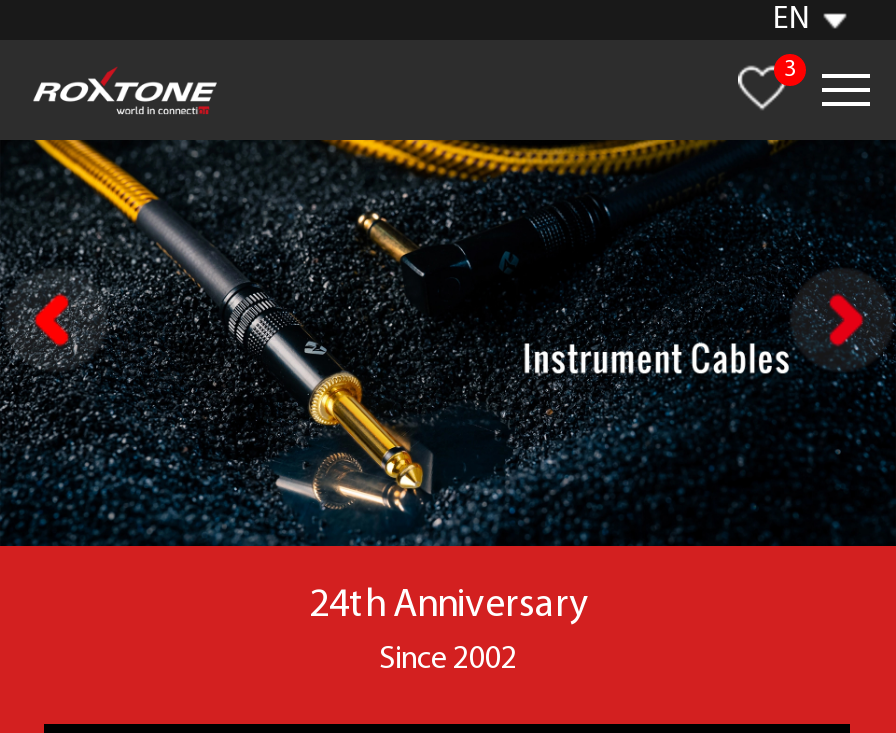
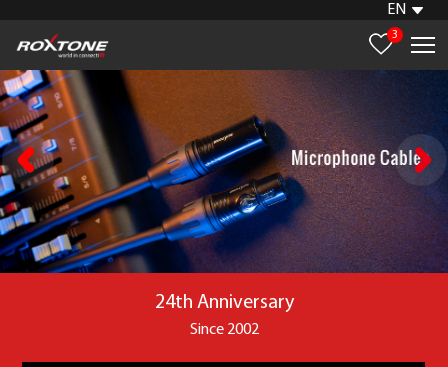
[6,138,890,548] [image] -> [3,69,445,274] [image]

